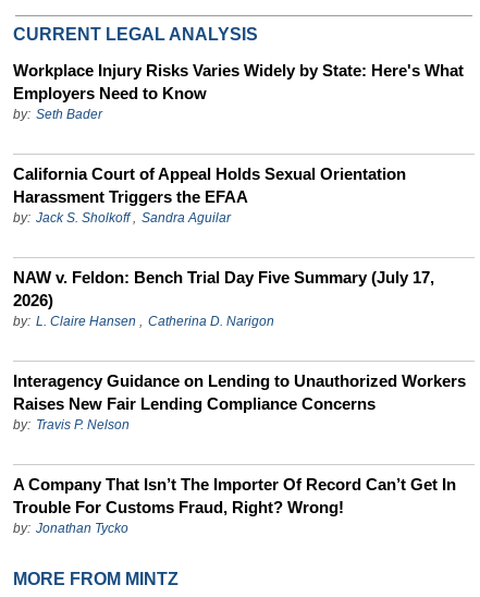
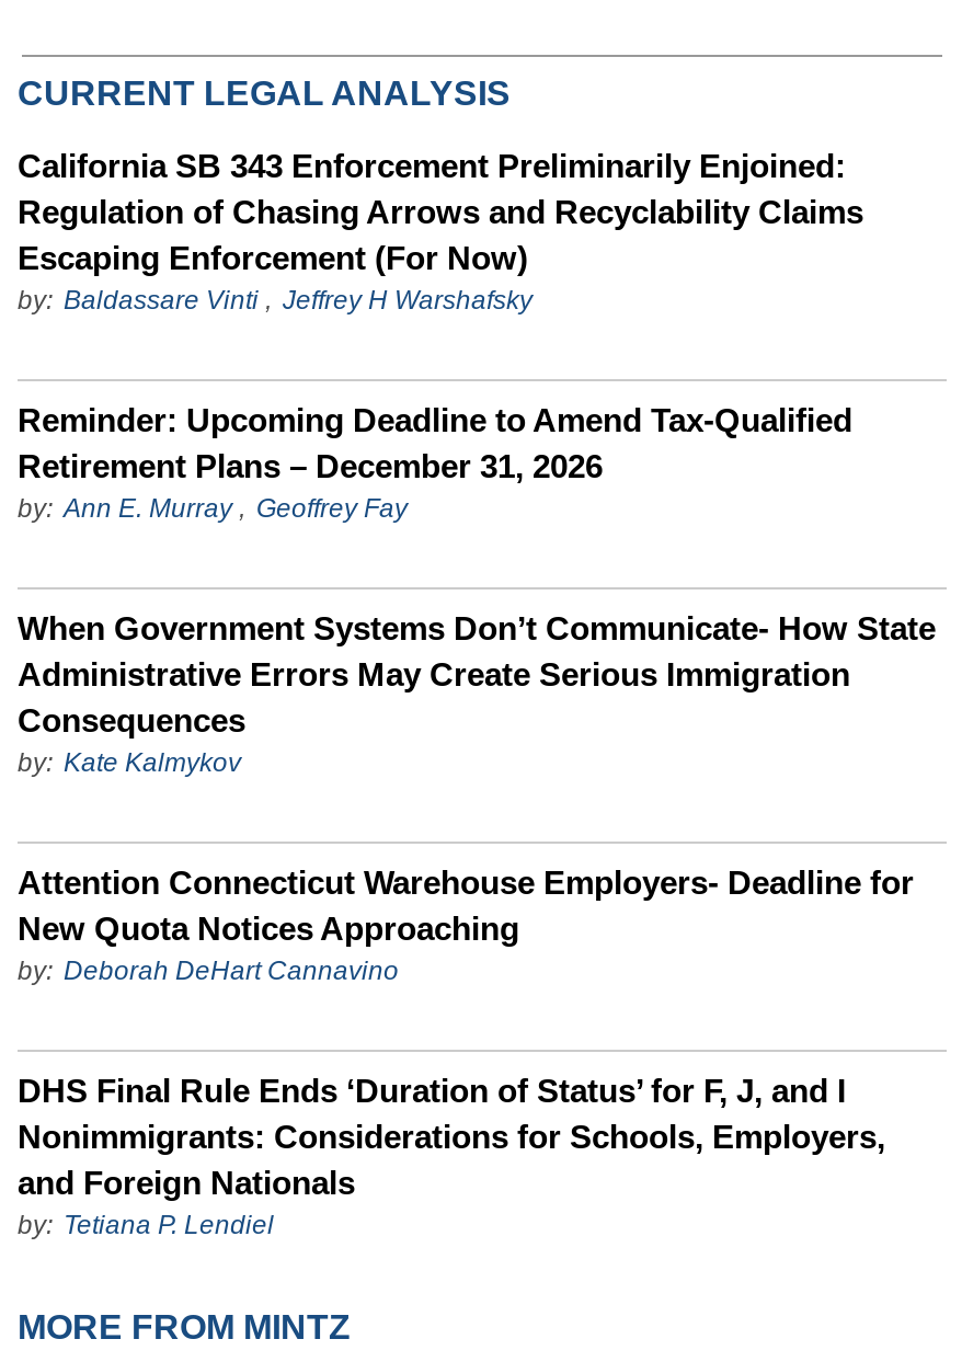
[13,61,464,122] Workplace Injury Risks Varies Widely by State: Here's What | Employers Need to Know | by: Seth Bader -> [18,146,863,315] California SB 343 Enforcement Preliminarily Enjoined: | Regulation of Chasing Arrows and Recyclability Claims | Escaping Enforcement (For Now) | by: Baldassare Vinti, Jeffrey H Warshafsky
[13,164,406,225] California Court of Appeal Holds Sexual Orientation | Harassment Triggers the EFAA | by: Jack S. Sholkoff, Sandra Aguilar -> [18,400,852,523] Reminder: Upcoming Deadline to Amend Tax-Qualified | Retirement Plans – December 31, 2026 | by: Ann E. Murray, Geoffrey Fay
[13,268,434,329] NAW v. Feldon: Bench Trial Day Five Summary (July 17, | 2026) | by: L. Claire Hansen, Catherina D. Narigon -> [18,609,936,777] When Government Systems Don’t Communicate- How State | Administrative Errors May Create Serious Immigration | Consequences | by: Kate Kalmykov
[13,371,466,432] Interagency Guidance on Lending to Unauthorized Workers | Raises New Fair Lending Compliance Concerns | by: Travis P. Nelson -> [18,863,914,986] Attention Connecticut Warehouse Employers- Deadline for | New Quota Notices Approaching | by: Deborah DeHart Cannavino
[13,475,456,536] A Company That Isn’t The Importer Of Record Can’t Get In | Trouble For Customs Fraud, Right? Wrong! | by: Jonathan Tycko -> [18,1071,885,1240] DHS Final Rule Ends ‘Duration of Status’ for F, J, and I | Nonimmigrants: Considerations for Schools, Employers, | and Foreign Nationals | by: Tetiana P. Lendiel

